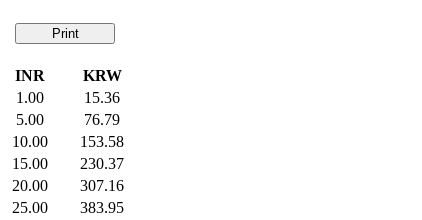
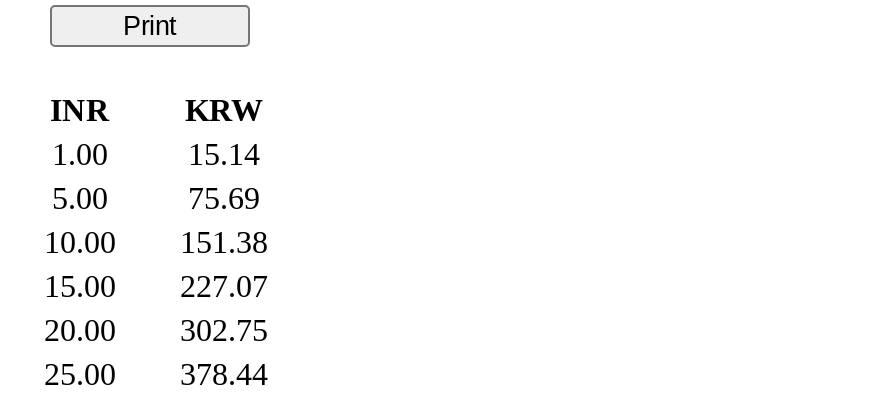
[84,89,120,106] 15.36 -> [188,137,260,171] 15.14
[84,111,120,128] 76.79 -> [188,181,260,215] 75.69
[12,133,124,150] 10.00 153.58 -> [44,225,268,259] 10.00 151.38
[12,155,124,172] 15.00 230.37 -> [44,269,268,303] 15.00 227.07
[12,177,124,194] 20.00 307.16 -> [44,313,268,347] 20.00 302.75
[12,199,124,216] 25.00 383.95 -> [44,357,268,391] 25.00 378.44

